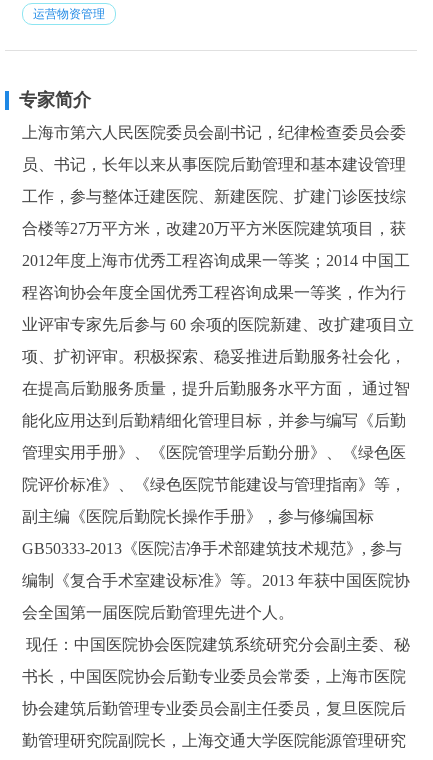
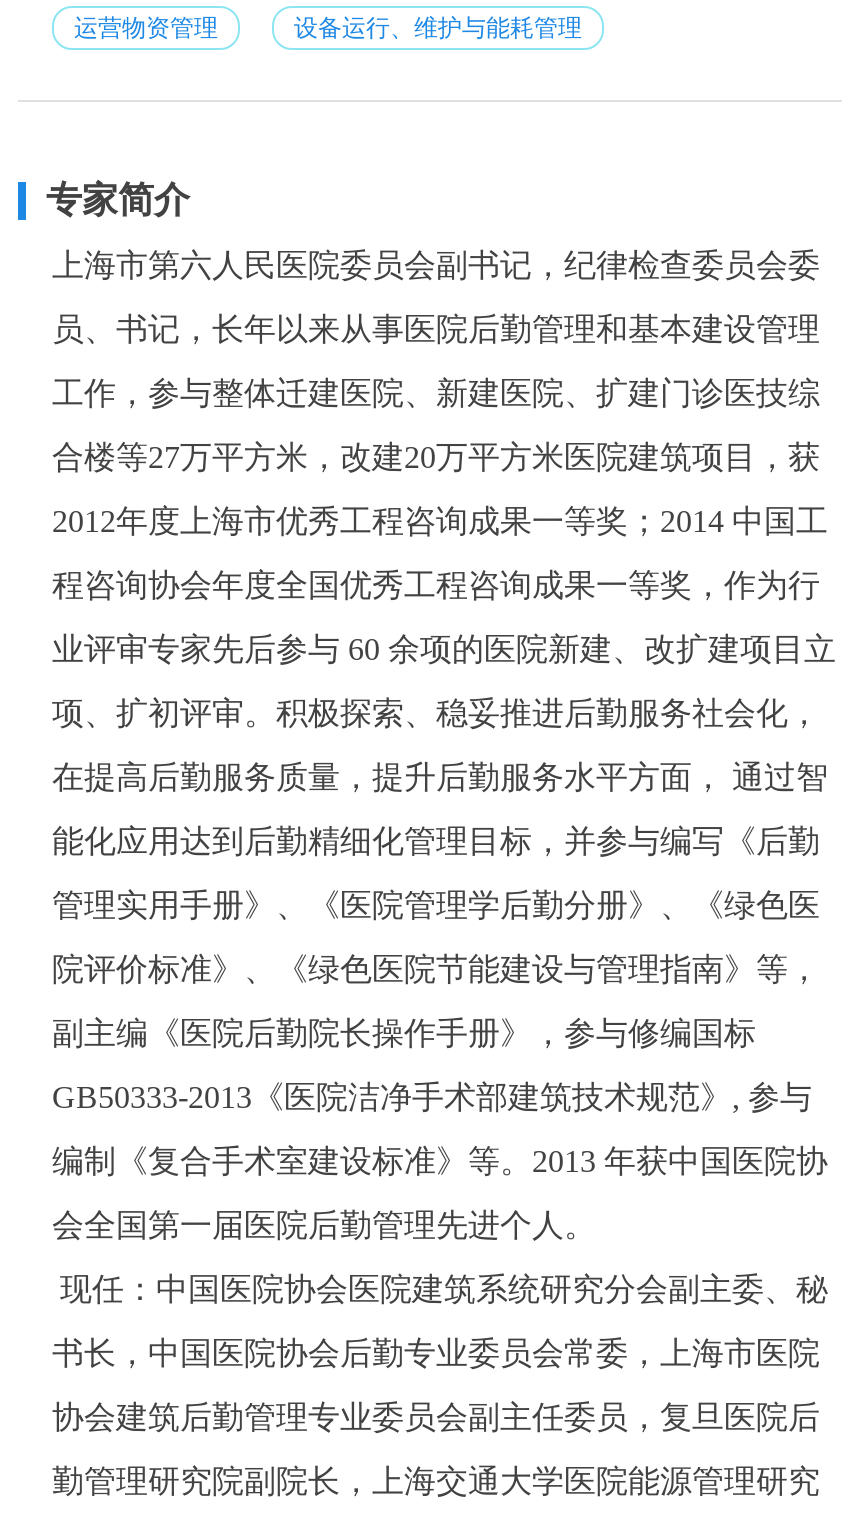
none -> [294,14,582,42] 设备运行、维护与能耗管理

